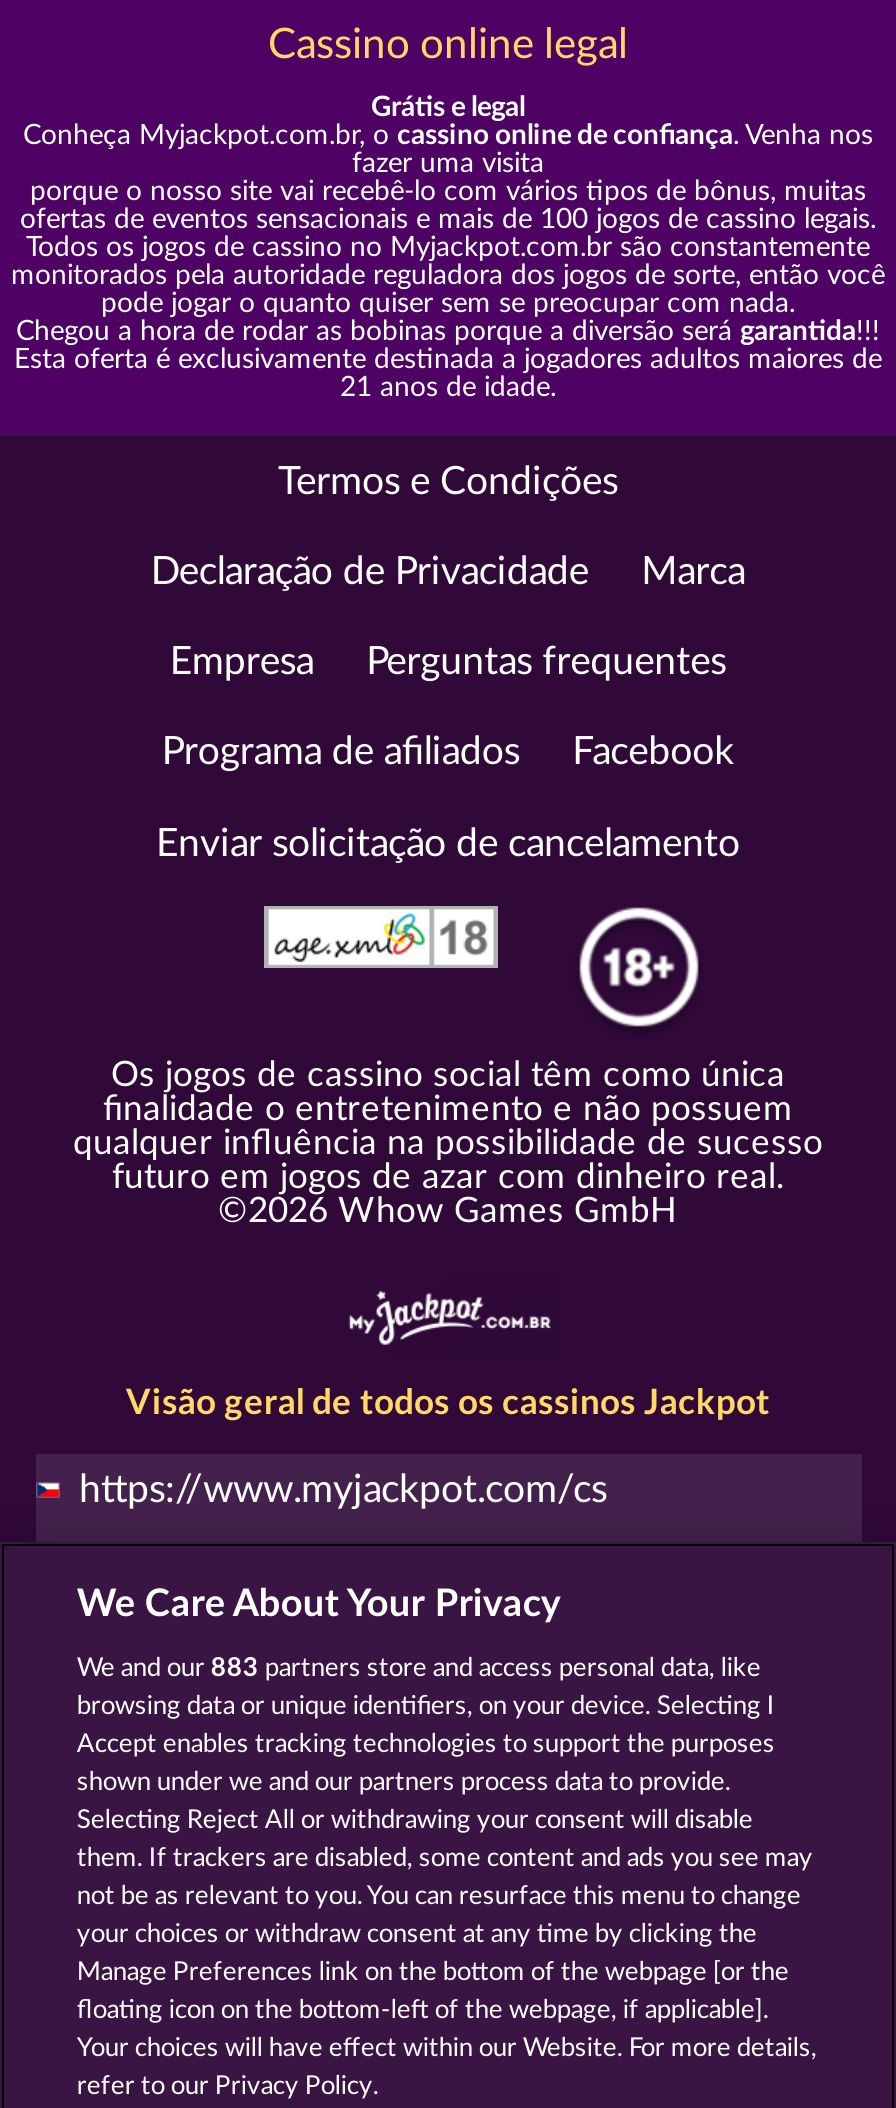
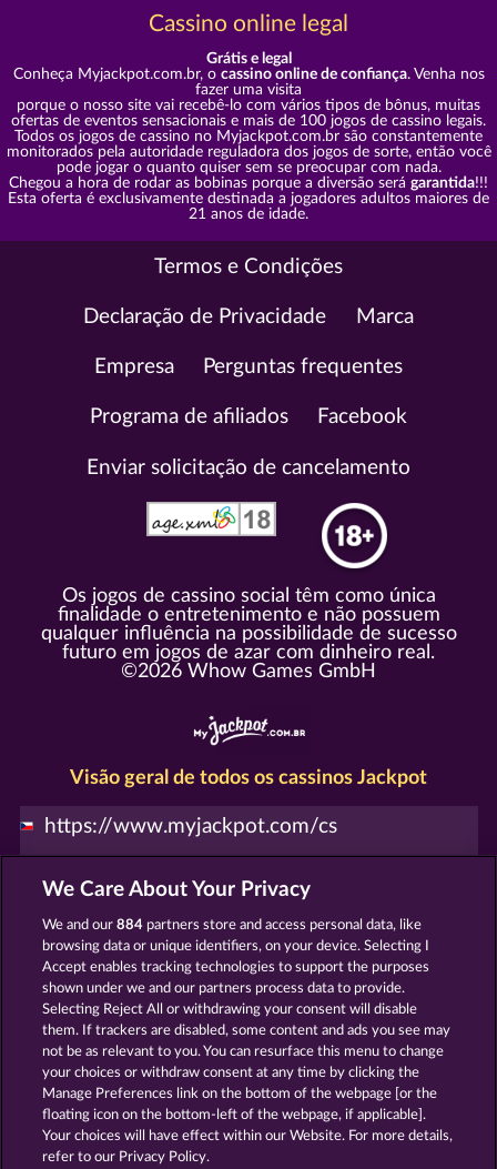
[77,1656,761,1682] We and our 883 partners store and access personal data, like -> [43,918,422,933] We and our 884 partners store and access personal data, like

